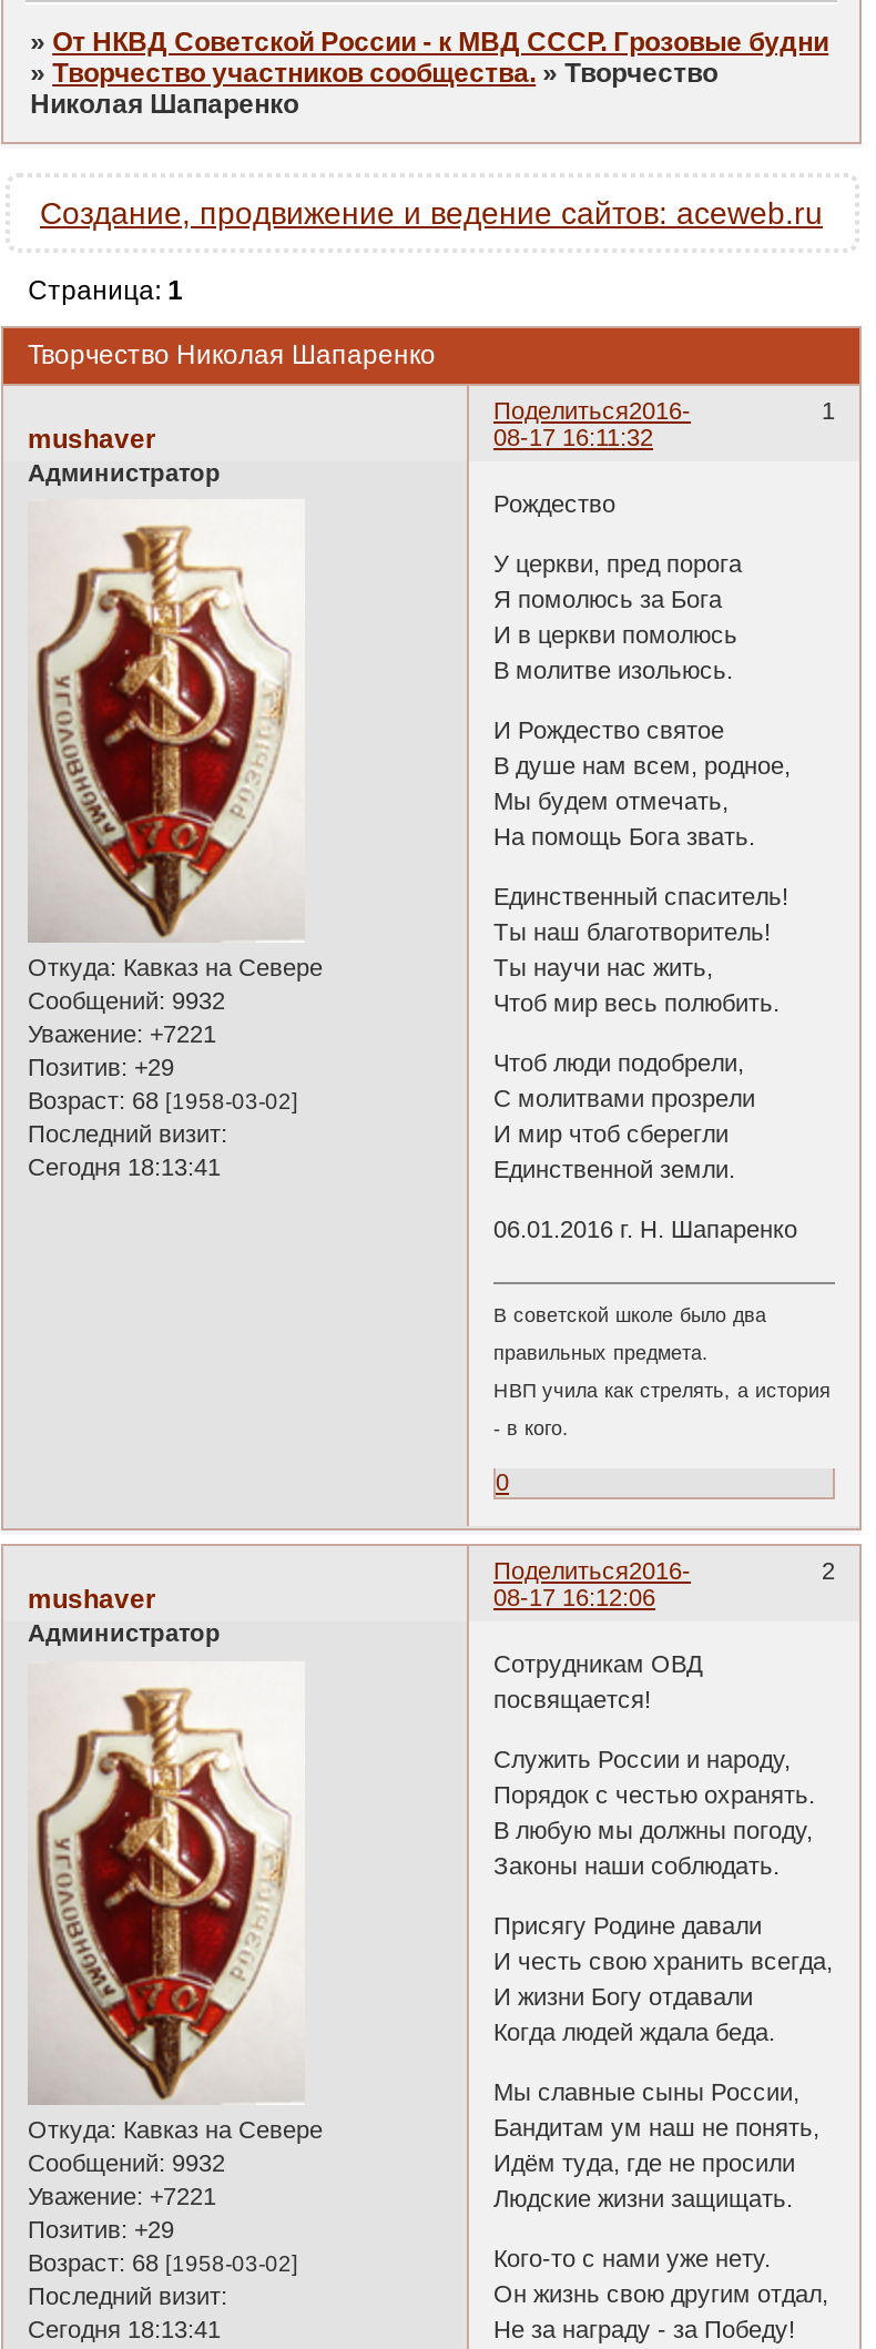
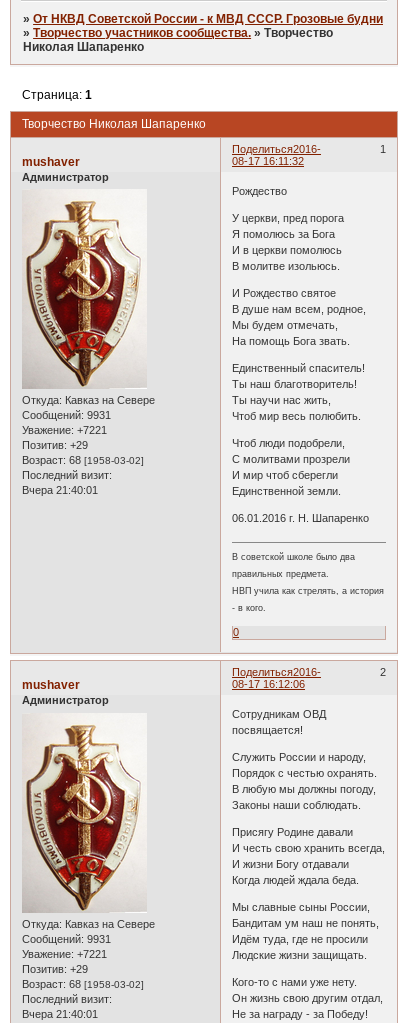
[40,194,823,230] Создание, продвижение и ведение сайтов: aceweb.ru -> none
[28,988,225,1015] Сообщений: 9932 -> [22,409,111,421] Сообщений: 9931
[28,1154,221,1181] Сегодня 18:13:41 -> [22,484,98,496] Вчера 21:40:01
[28,2149,225,2176] Сообщений: 9932 -> [22,933,111,945] Сообщений: 9931
[28,2315,221,2342] Сегодня 18:13:41 -> [22,1008,98,1020] Вчера 21:40:01

